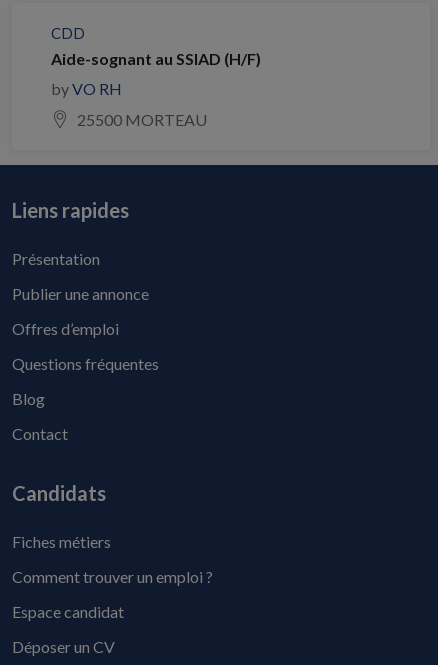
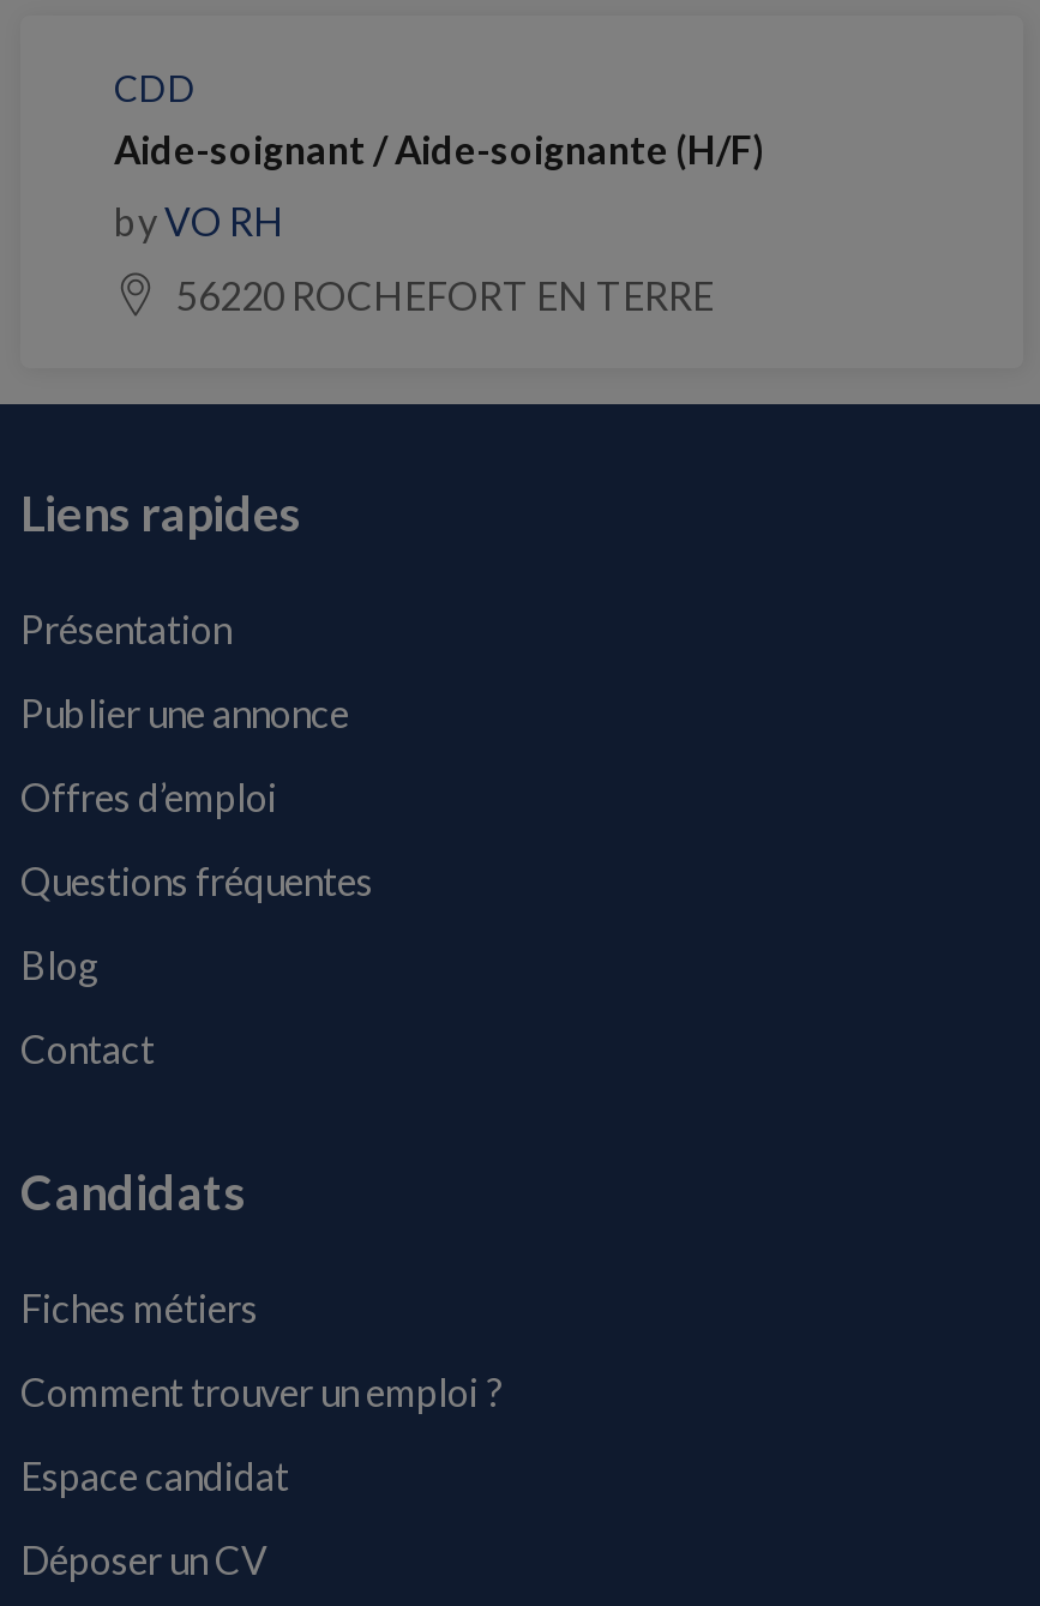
[51,49,261,68] Aide-sognant au SSIAD (H/F) -> [114,126,764,172] Aide-soignant / Aide-soignante (H/F)
[77,110,207,129] 25500 MORTEAU -> [176,273,714,318] 56220 ROCHEFORT EN TERRE

